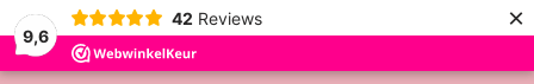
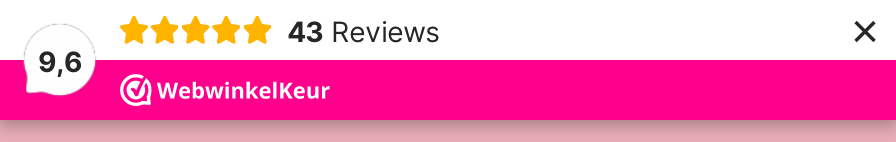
[171,8,262,28] 42 Reviews -> [287,13,439,47] 43 Reviews

